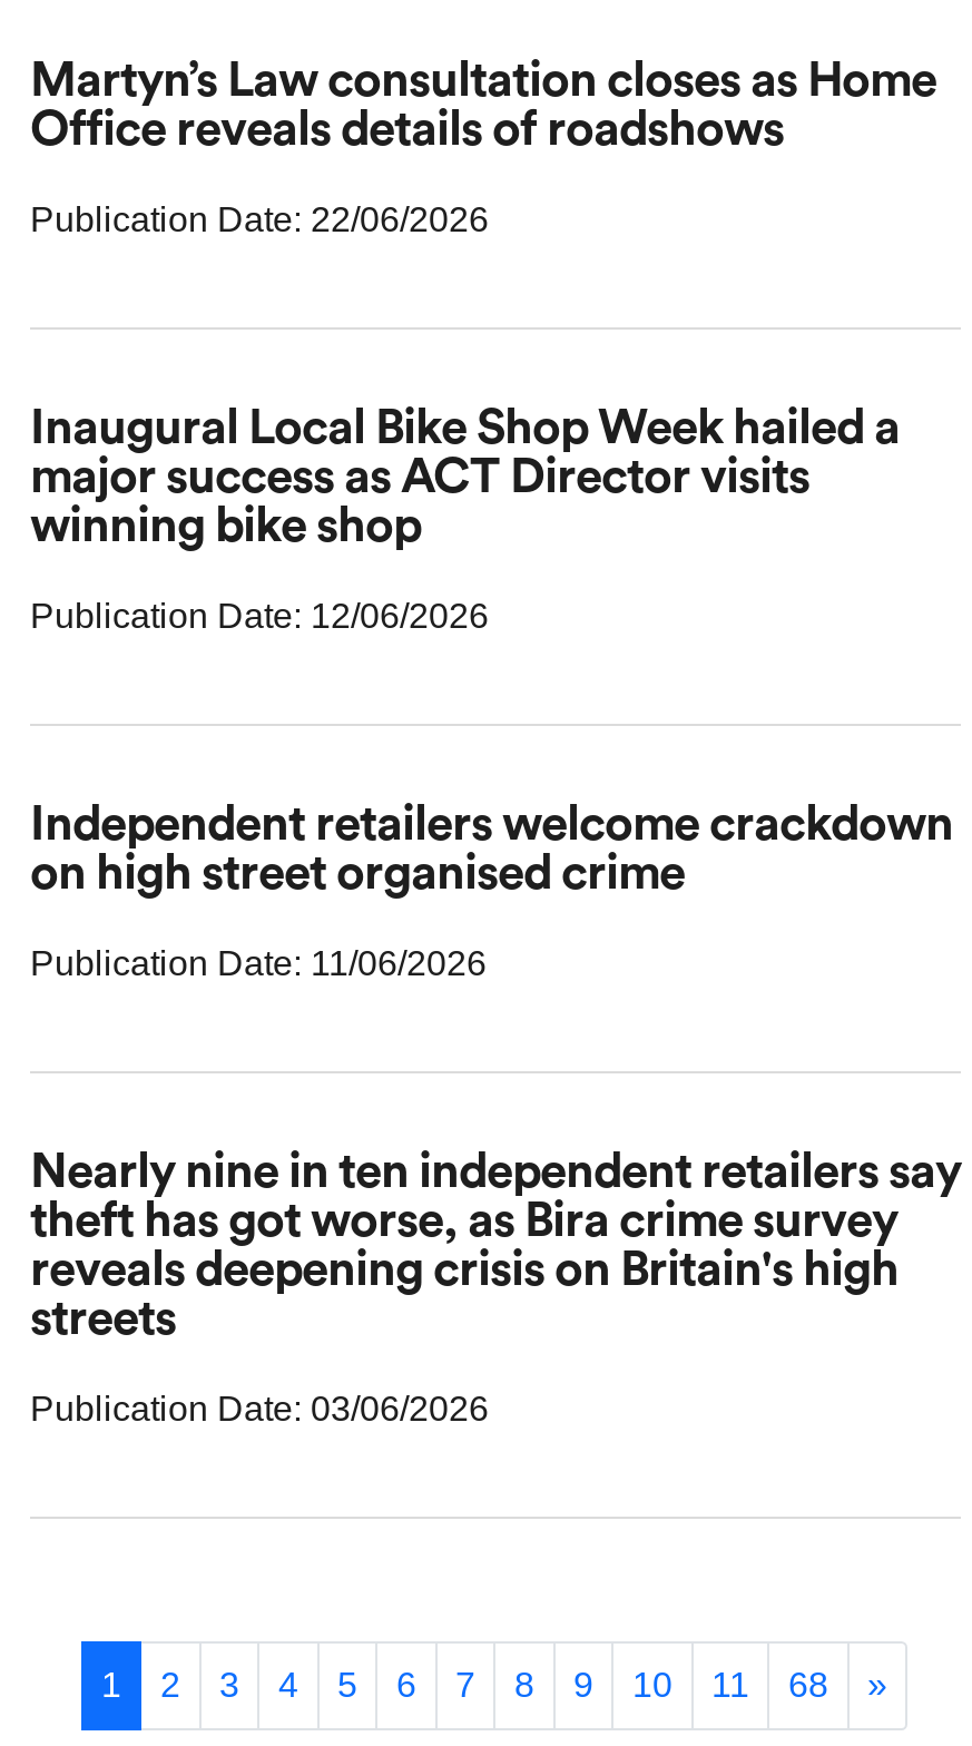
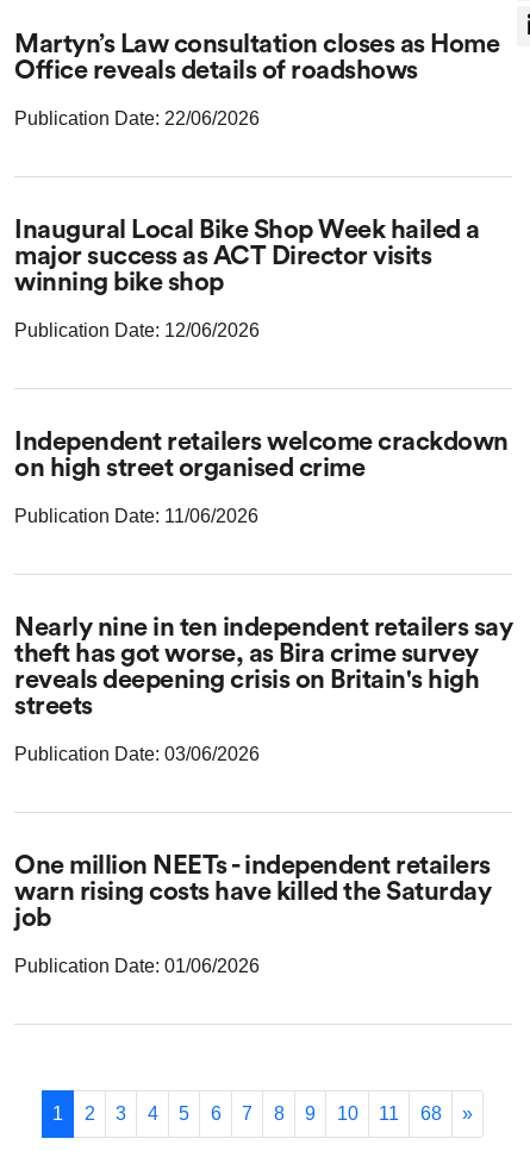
none -> [14,852,491,975] One million NEETs - independent retailers | warn rising costs have killed the Saturday | job | Publication Date: 01/06/2026

